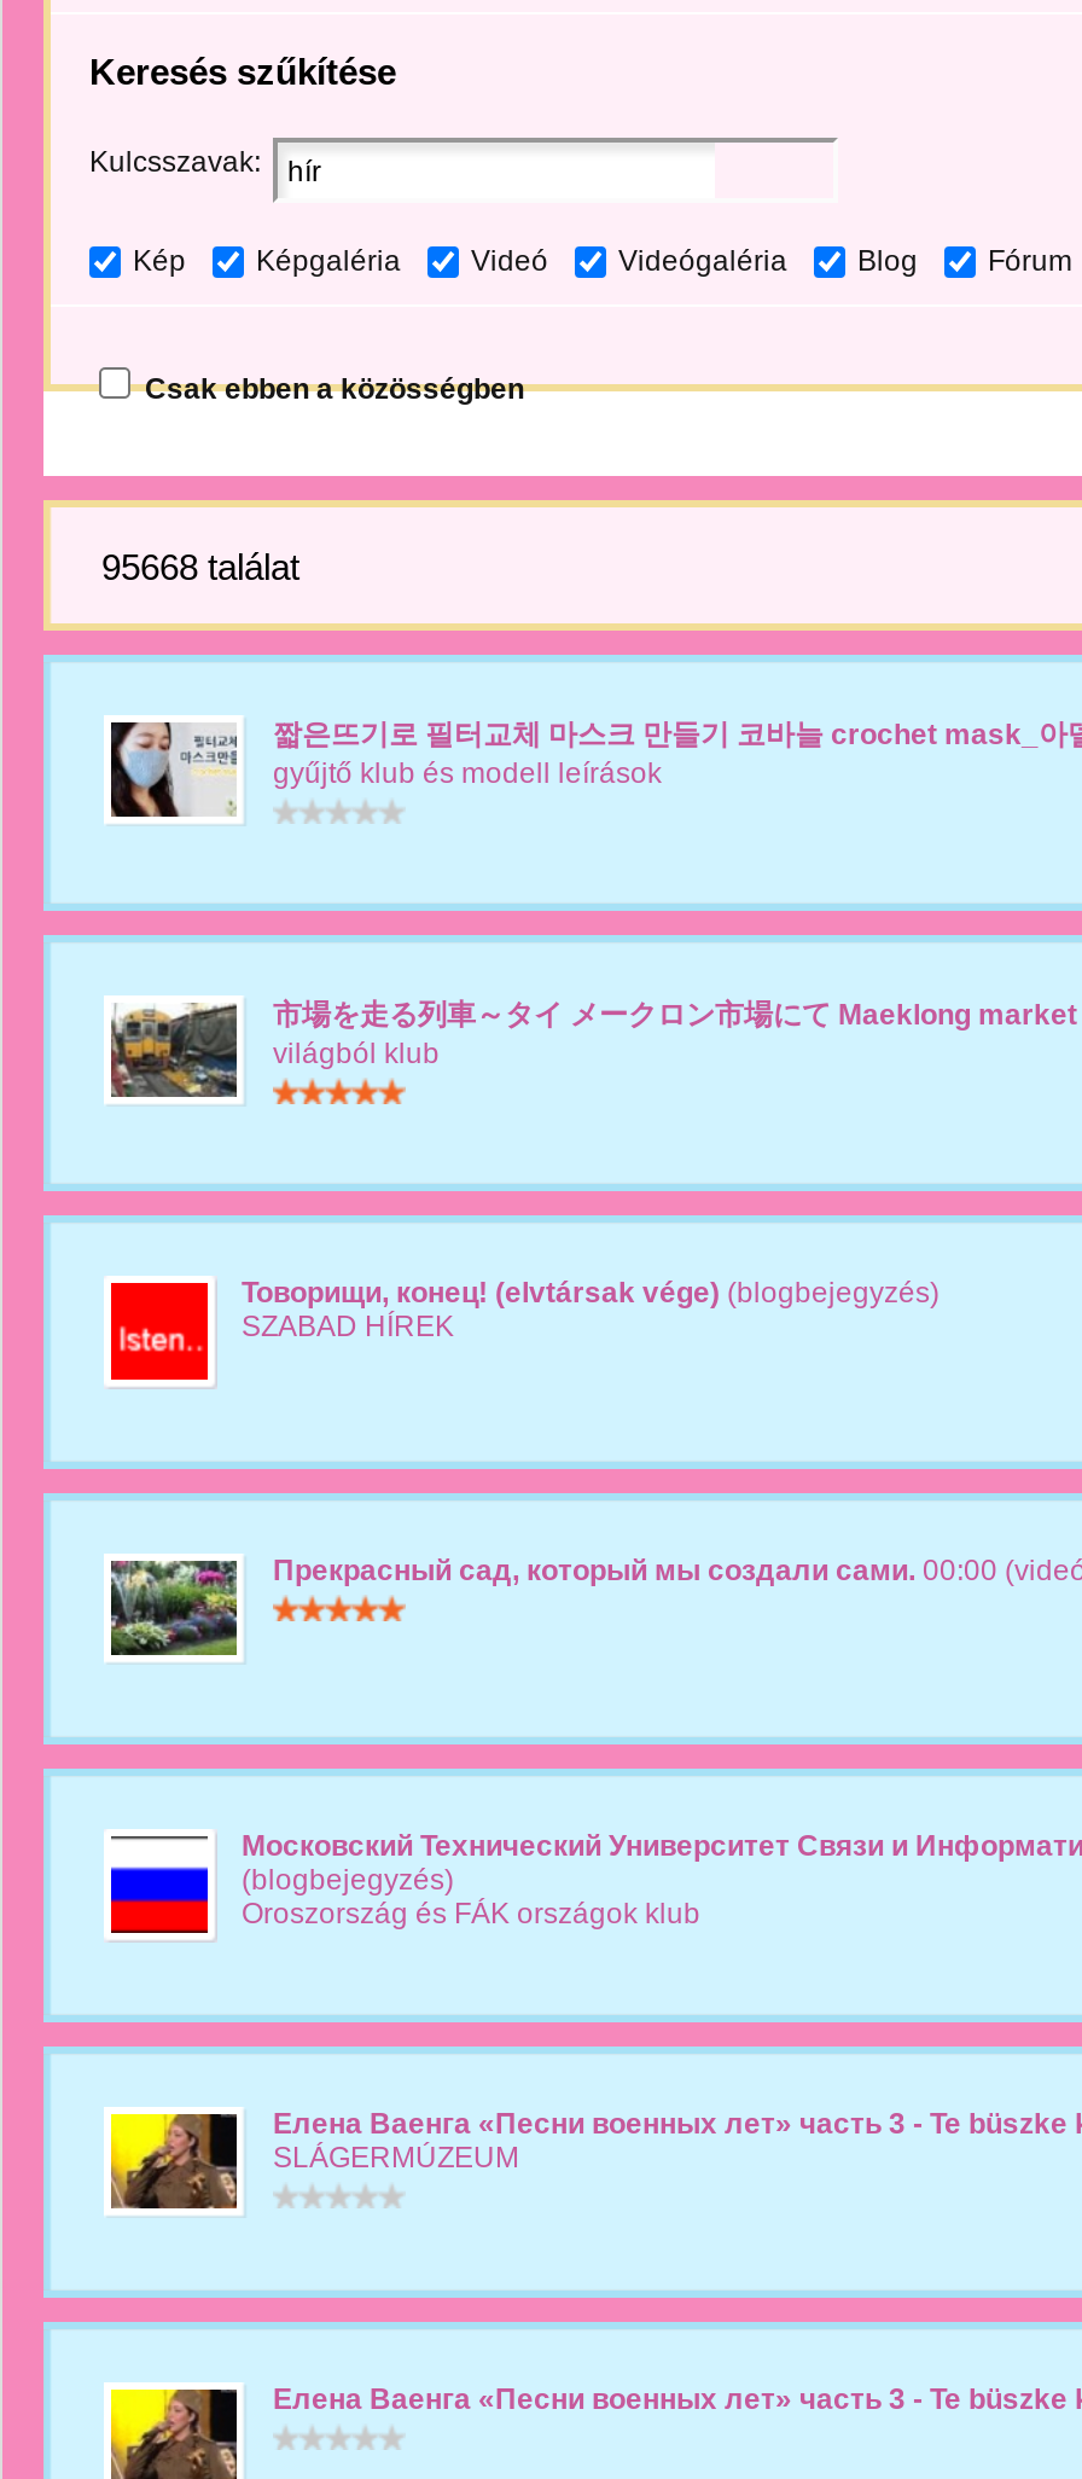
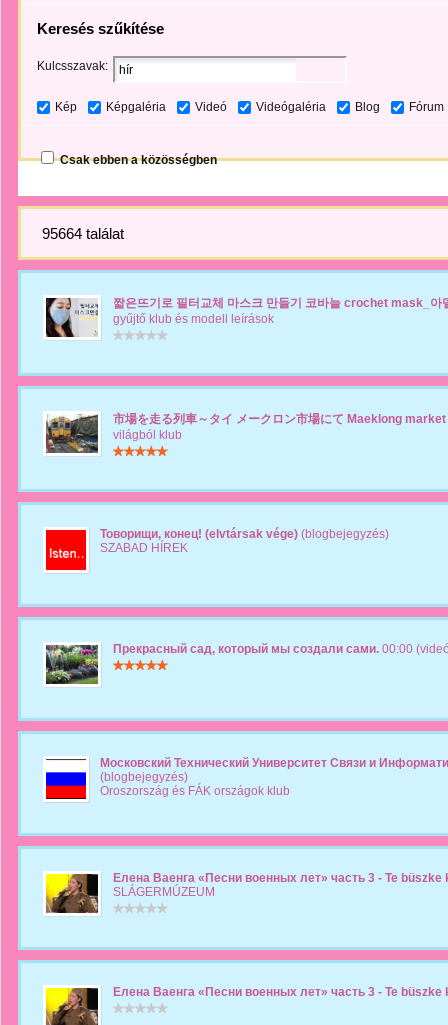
[101,546,299,587] 95668 találat -> [42,225,124,242] 95664 találat

